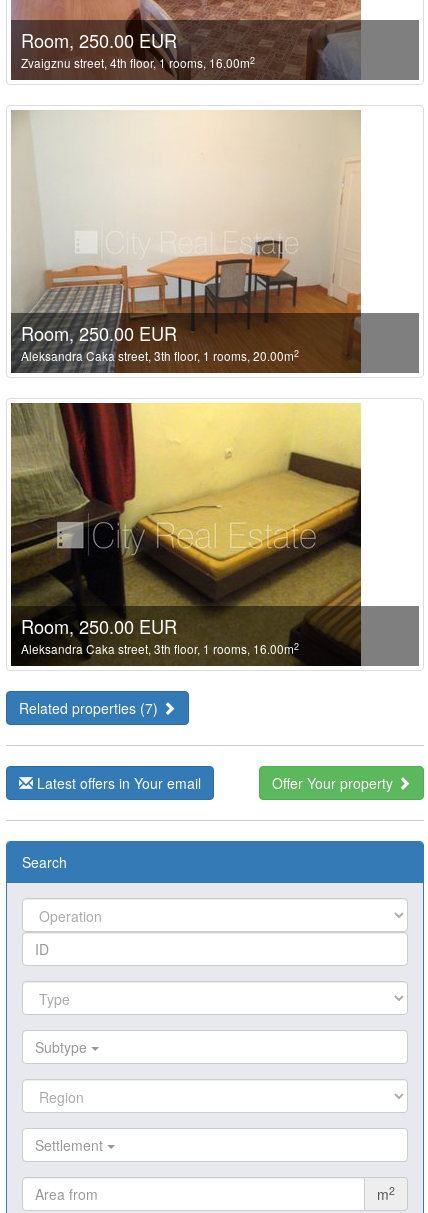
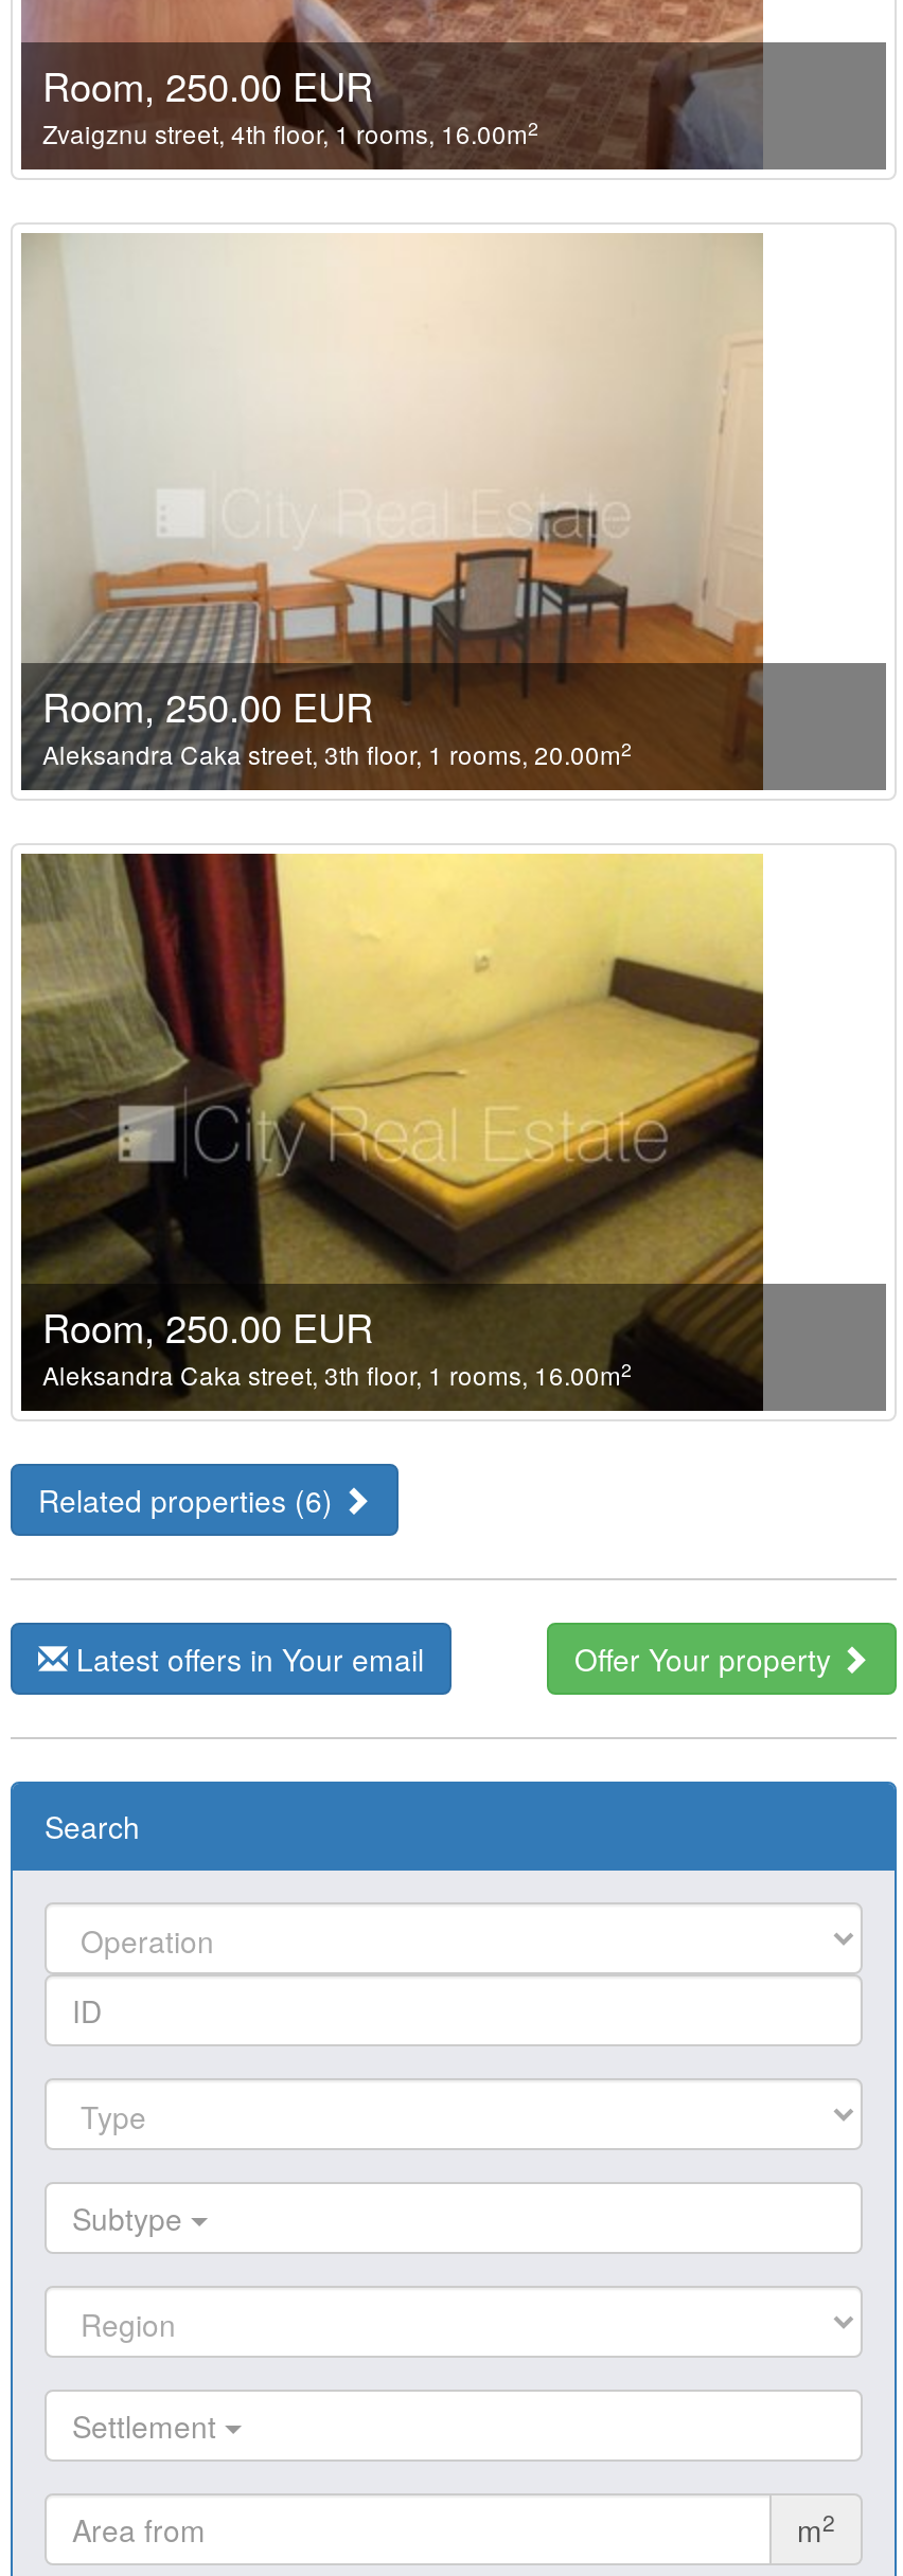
[19,698,162,718] Related properties (7) -> [38,1479,341,1521] Related properties (6)

